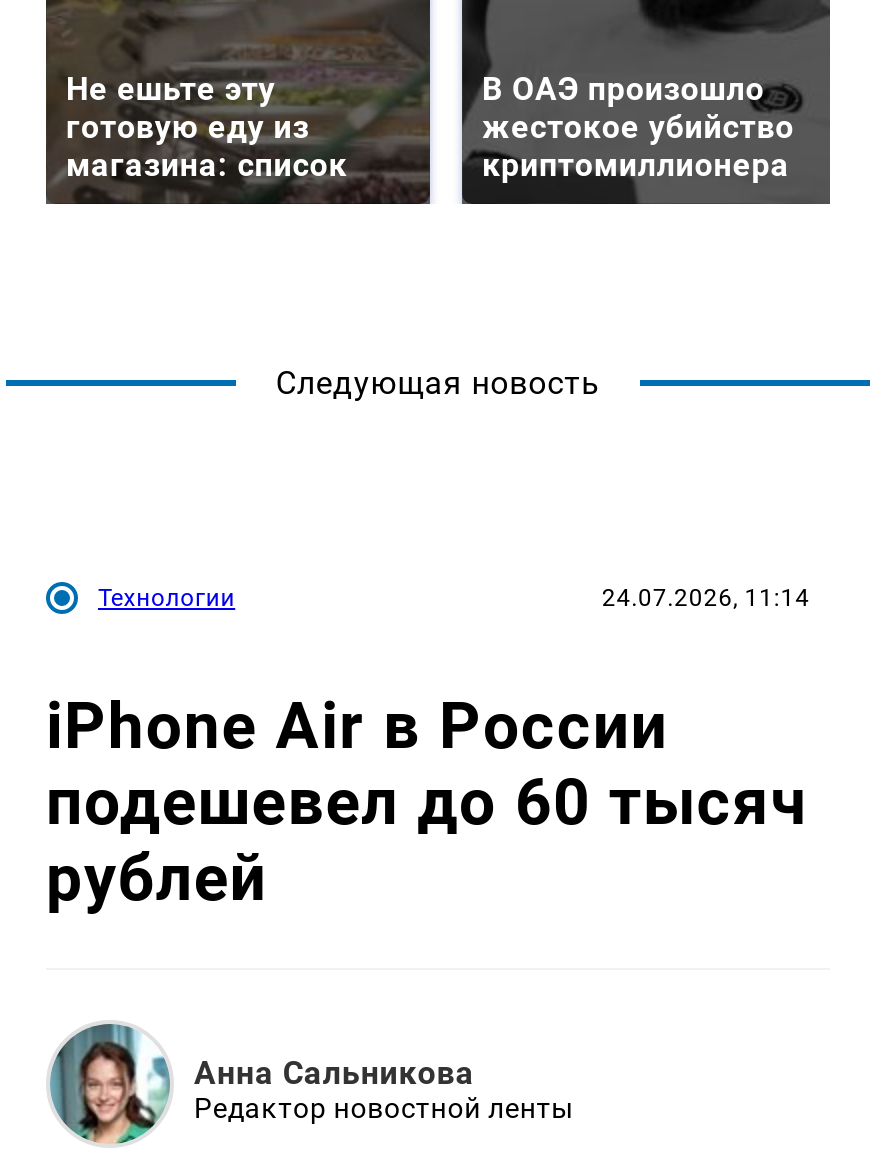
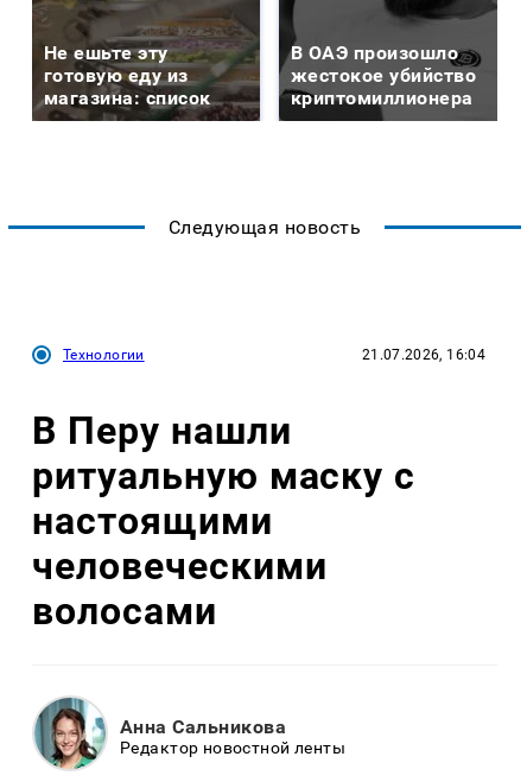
[602,584,810,612] 24.07.2026, 11:14 -> [362,347,485,363] 21.07.2026, 16:04
[46,687,808,915] iPhone Air в России | подешевел до 60 тысяч | рублей -> [32,408,416,633] В Перу нашли | ритуальную маску с | настоящими | человеческими | волосами

